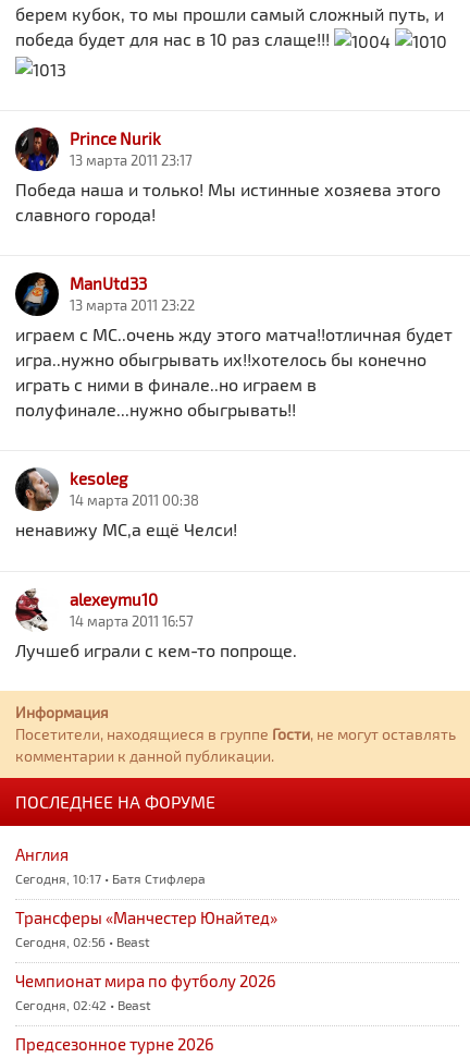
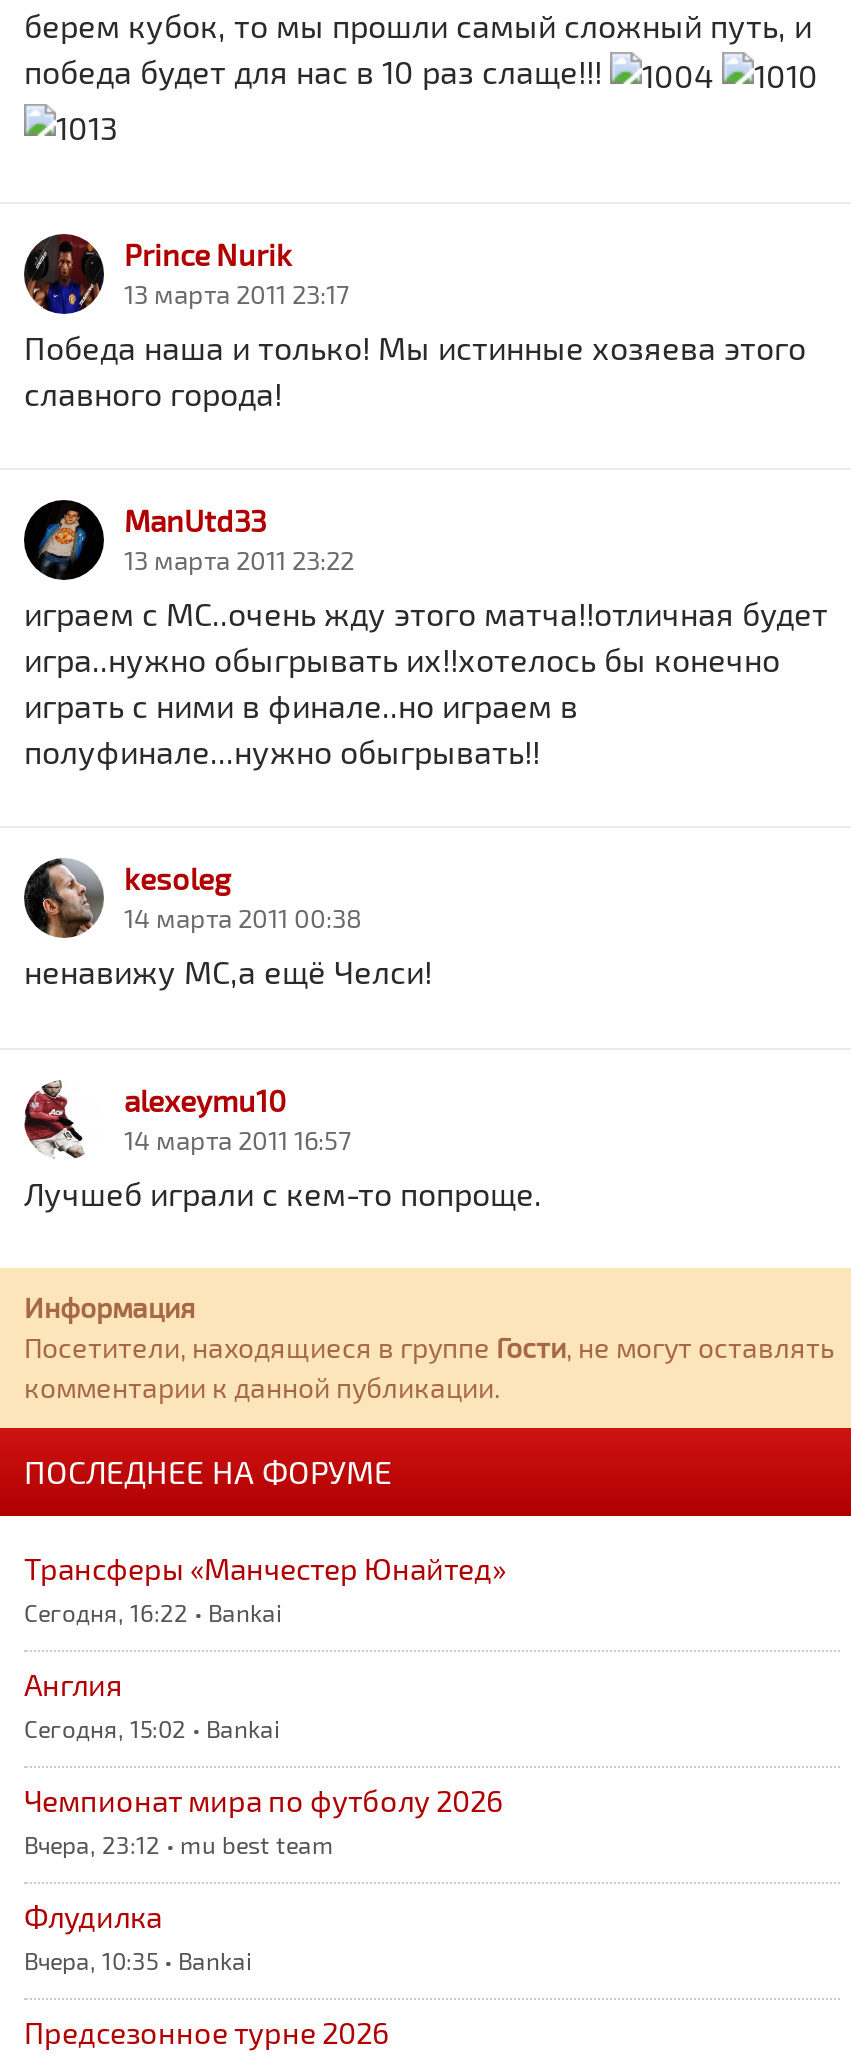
none -> [24,1598,282,1626] Сегодня, 16:22 • Bankai
[15,870,206,949] Сегодня, 10:17 • Батя Стифлера | Сегодня, 02:56 • Beast -> [24,1714,280,1742] Сегодня, 15:02 • Bankai
moved [15,907,277,927] -> [24,1550,506,1586]: Трансферы «Манчестер Юнайтед»
[15,997,151,1012] Сегодня, 02:42 • Beast -> [24,1830,334,1974] Вчера, 23:12 • mu best team | Флудилка | Вчера, 10:35 • Bankai

